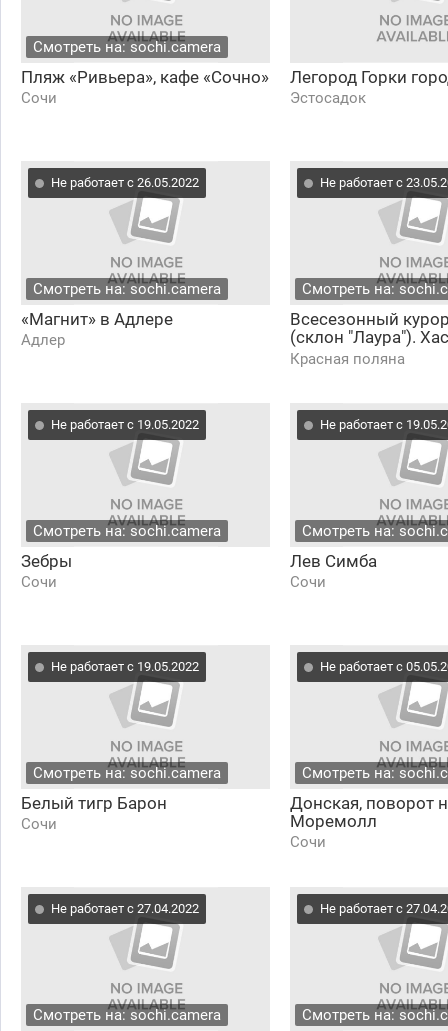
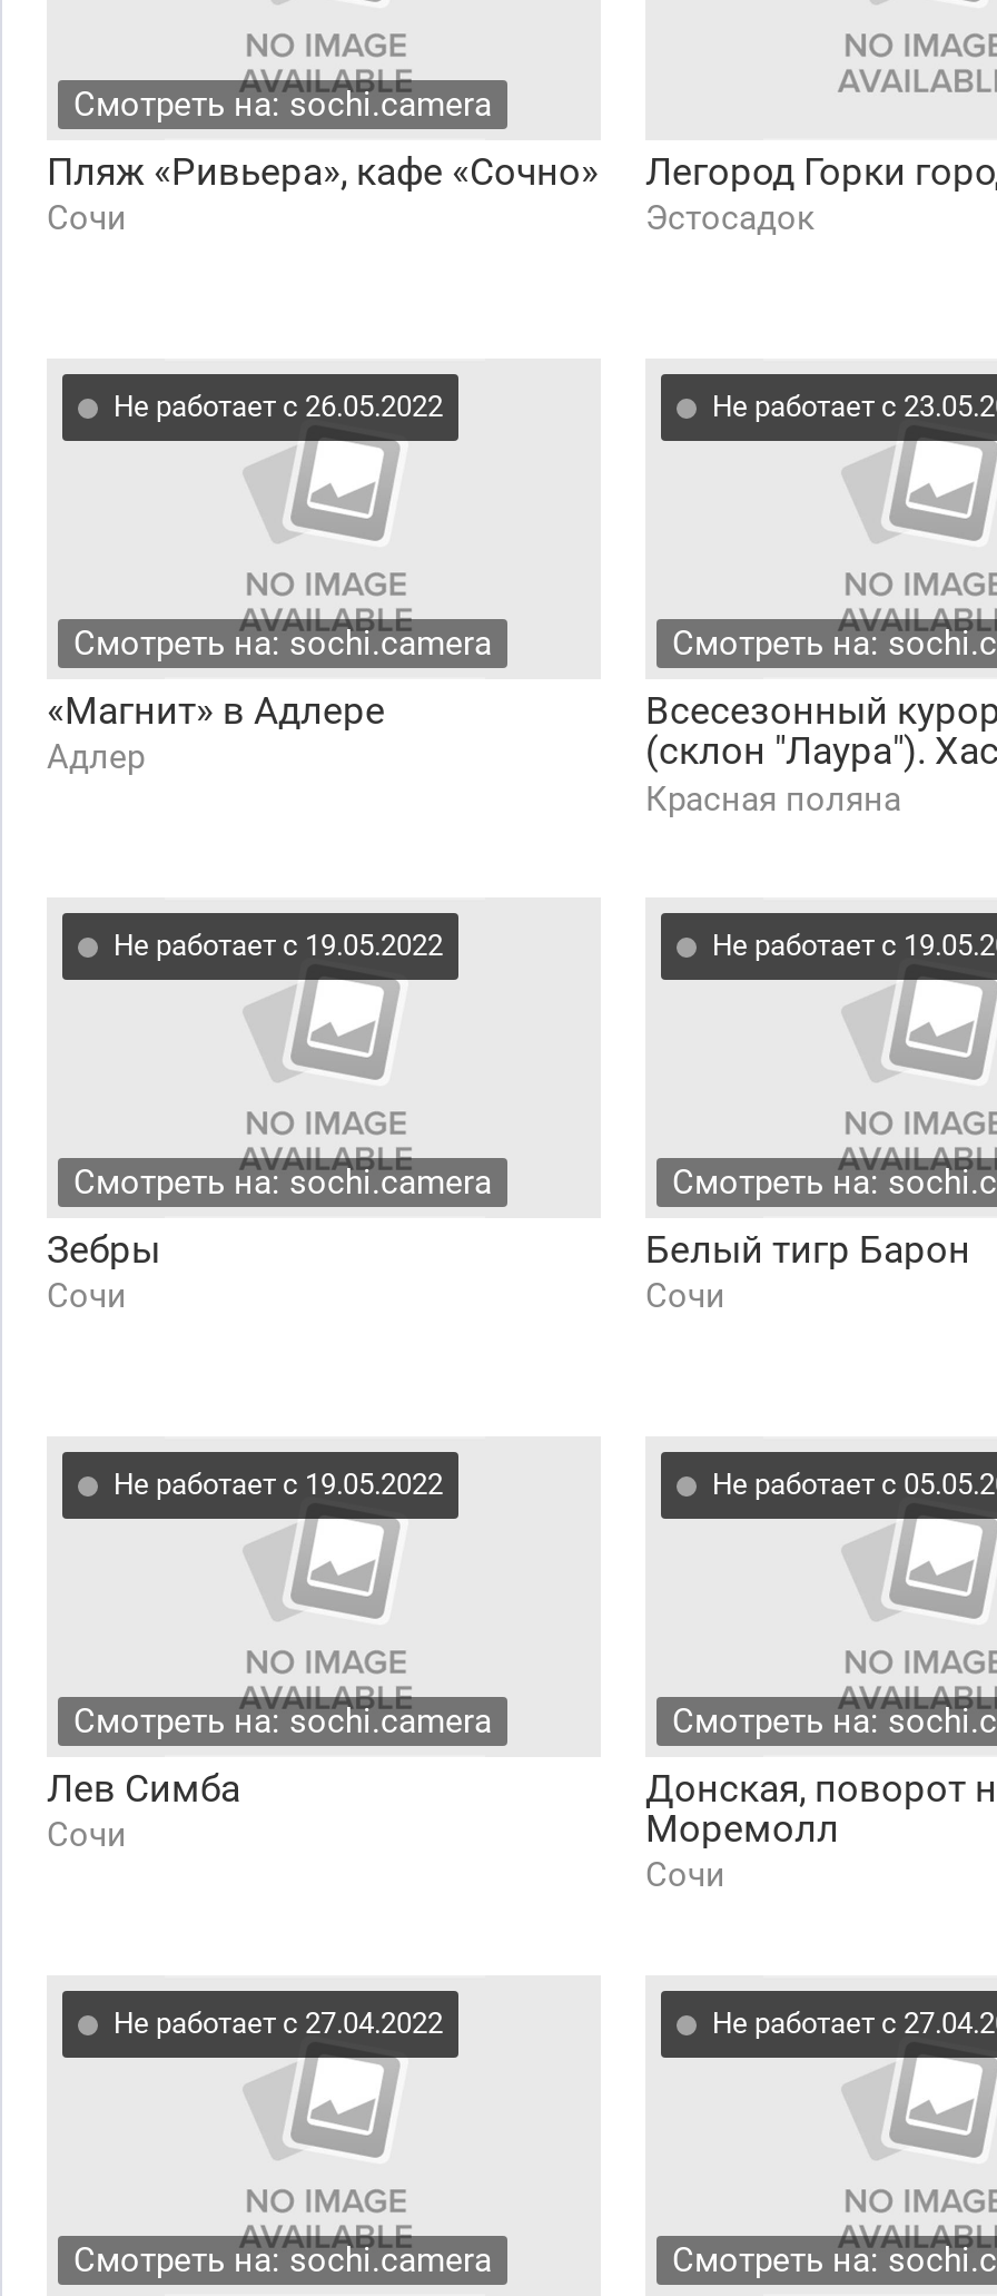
moved [290,551,377,571] -> [47,1766,240,1811]: Лев Симба
moved [21,793,167,813] -> [645,1227,970,1272]: Белый тигр Барон

